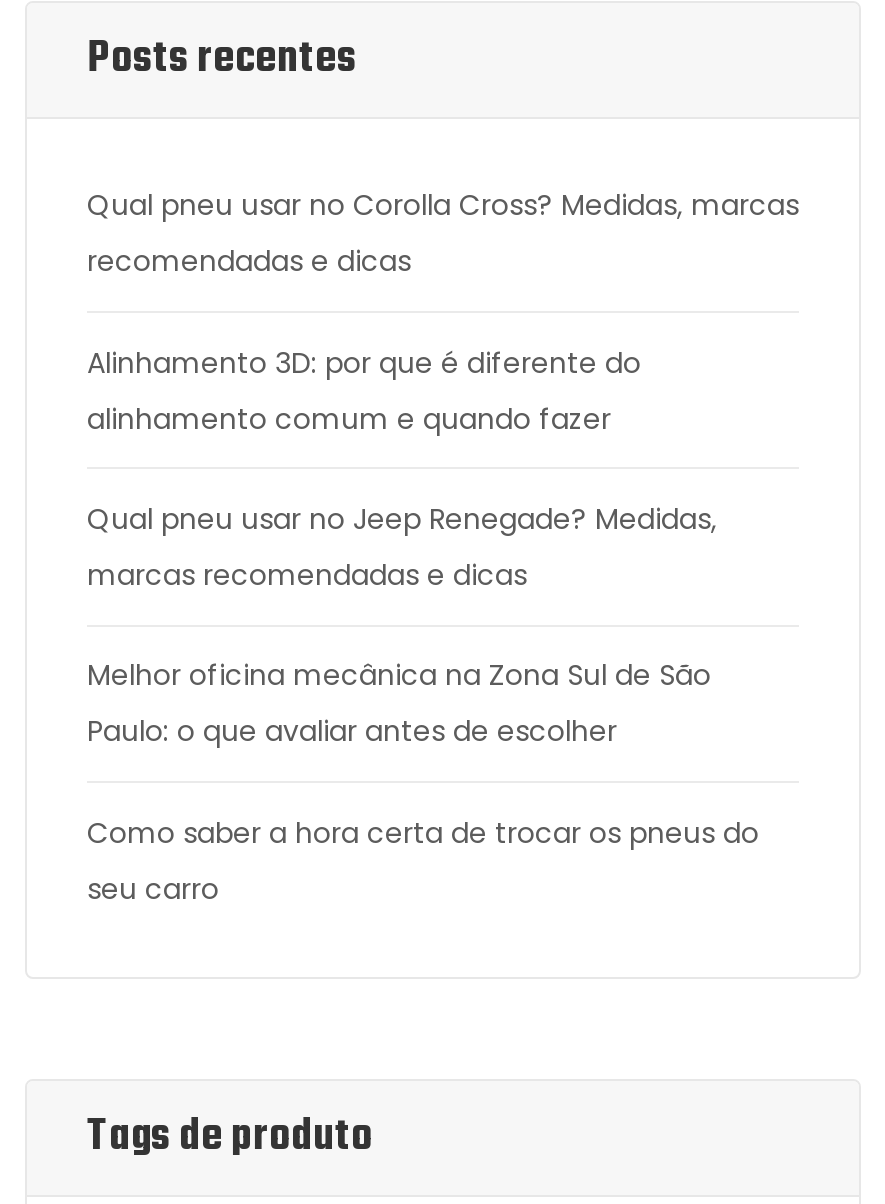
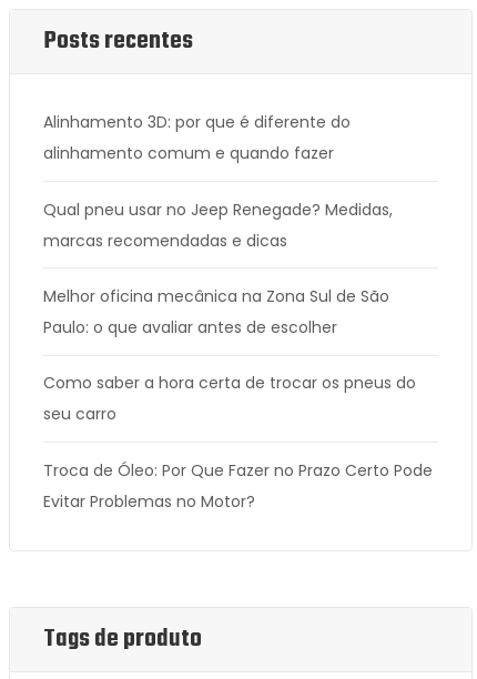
[87,185,799,281] Qual pneu usar no Corolla Cross? Medidas, marcas | recomendadas e dicas -> none
moved [87,342,759,909] -> [43,111,416,425]: Alinhamento 3D: por que é diferente do | alinhamento comum e quando fazer | Qual pneu usar no Jeep Renegade? Medidas, | marcas recomendadas e dicas | Melhor oficina mecânica na Zona Sul de São | Paulo: o que avaliar antes de escolher | Como saber a hora certa de trocar os pneus do | seu carro
none -> [43,459,433,512] Troca de Óleo: Por Que Fazer no Prazo Certo Pode | Evitar Problemas no Motor?

